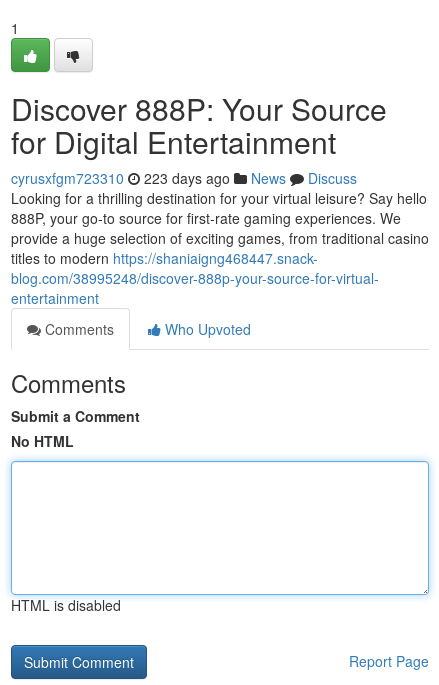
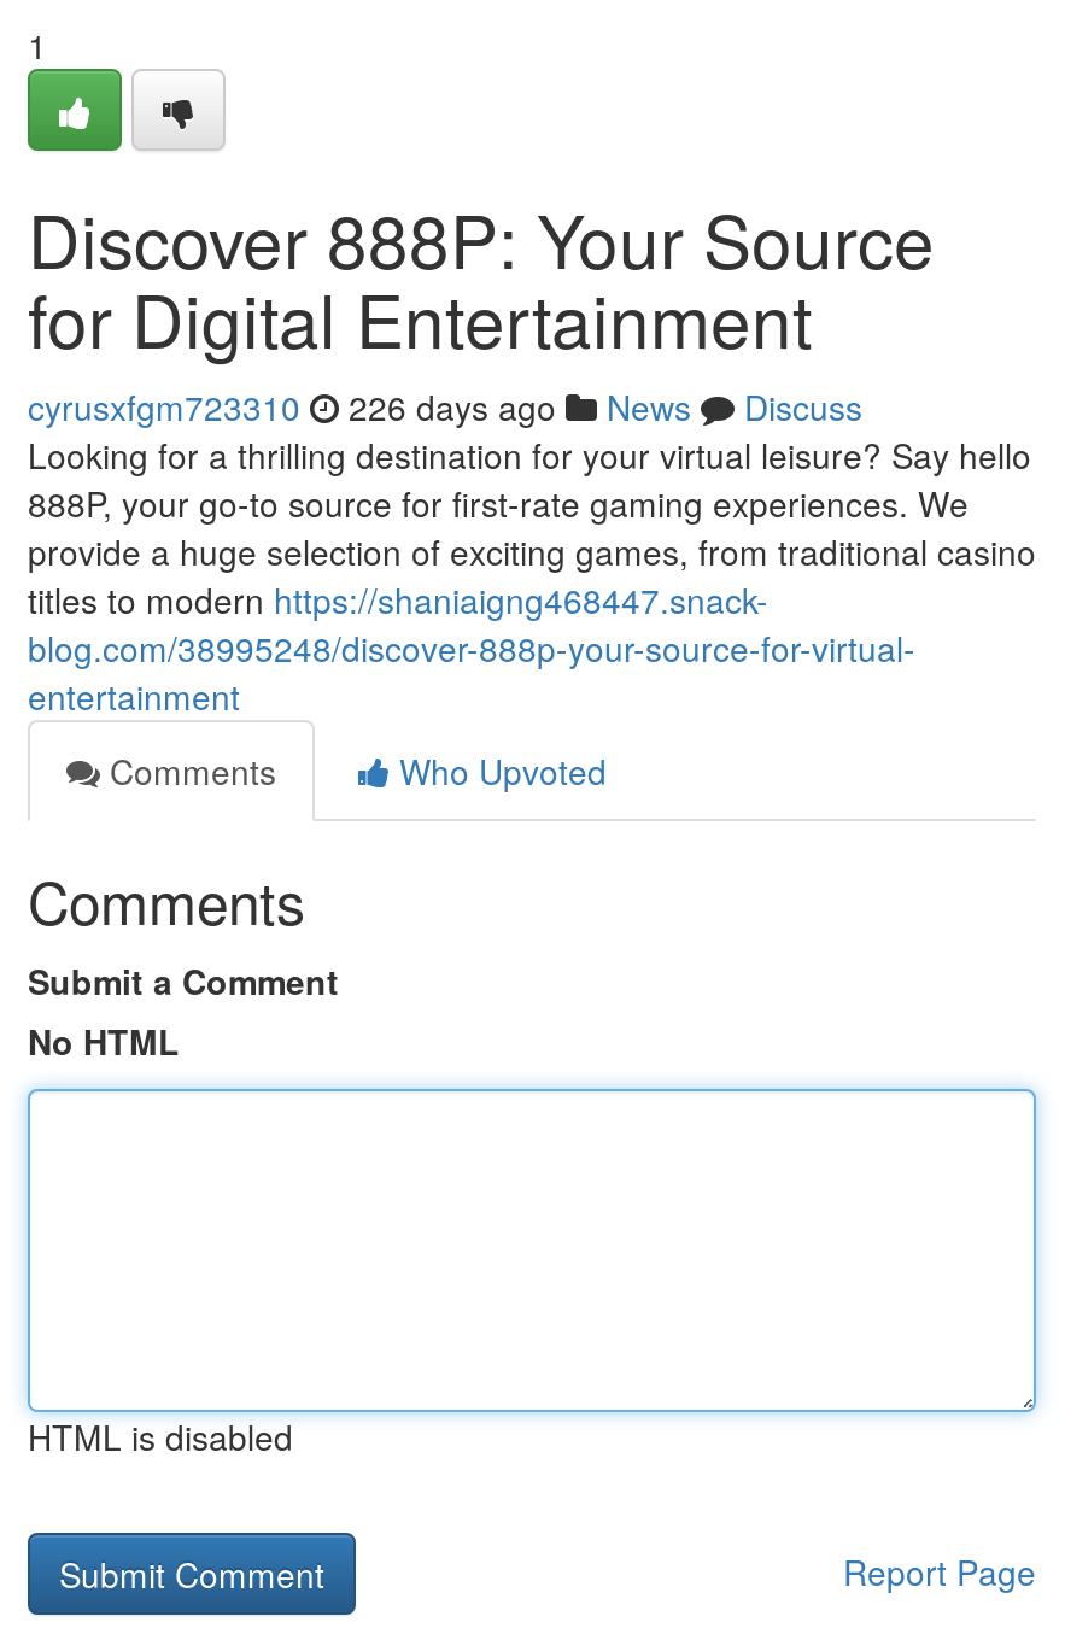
[11,168,357,188] cyrusxfgm723310 223 days ago News Discuss -> [28,382,862,431] cyrusxfgm723310 226 days ago News Discuss

